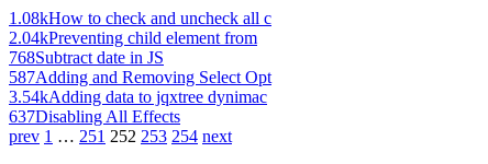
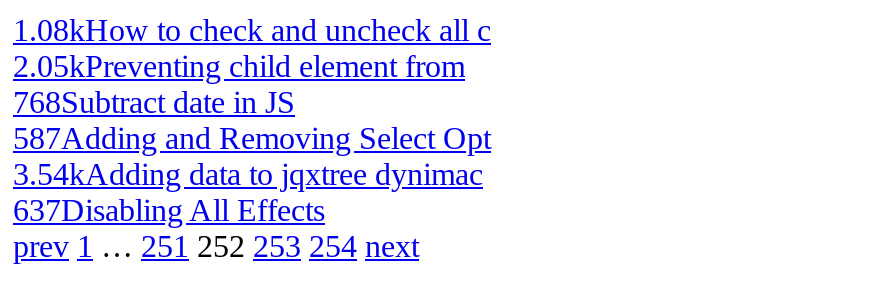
[9,28,257,47] 2.04kPreventing child element from -> [13,49,465,83] 2.05kPreventing child element from

